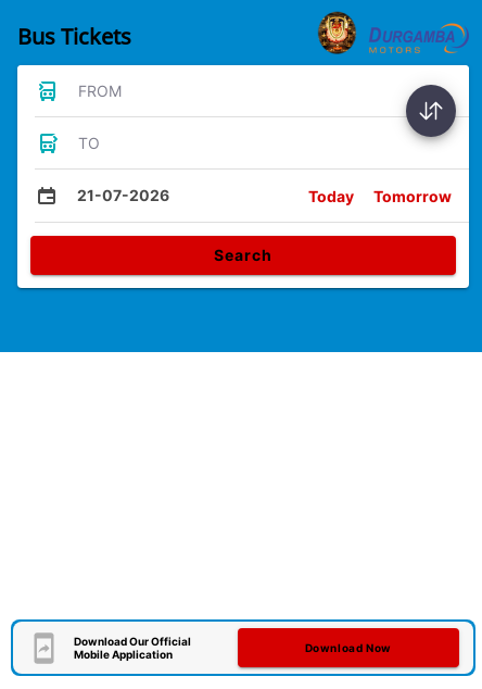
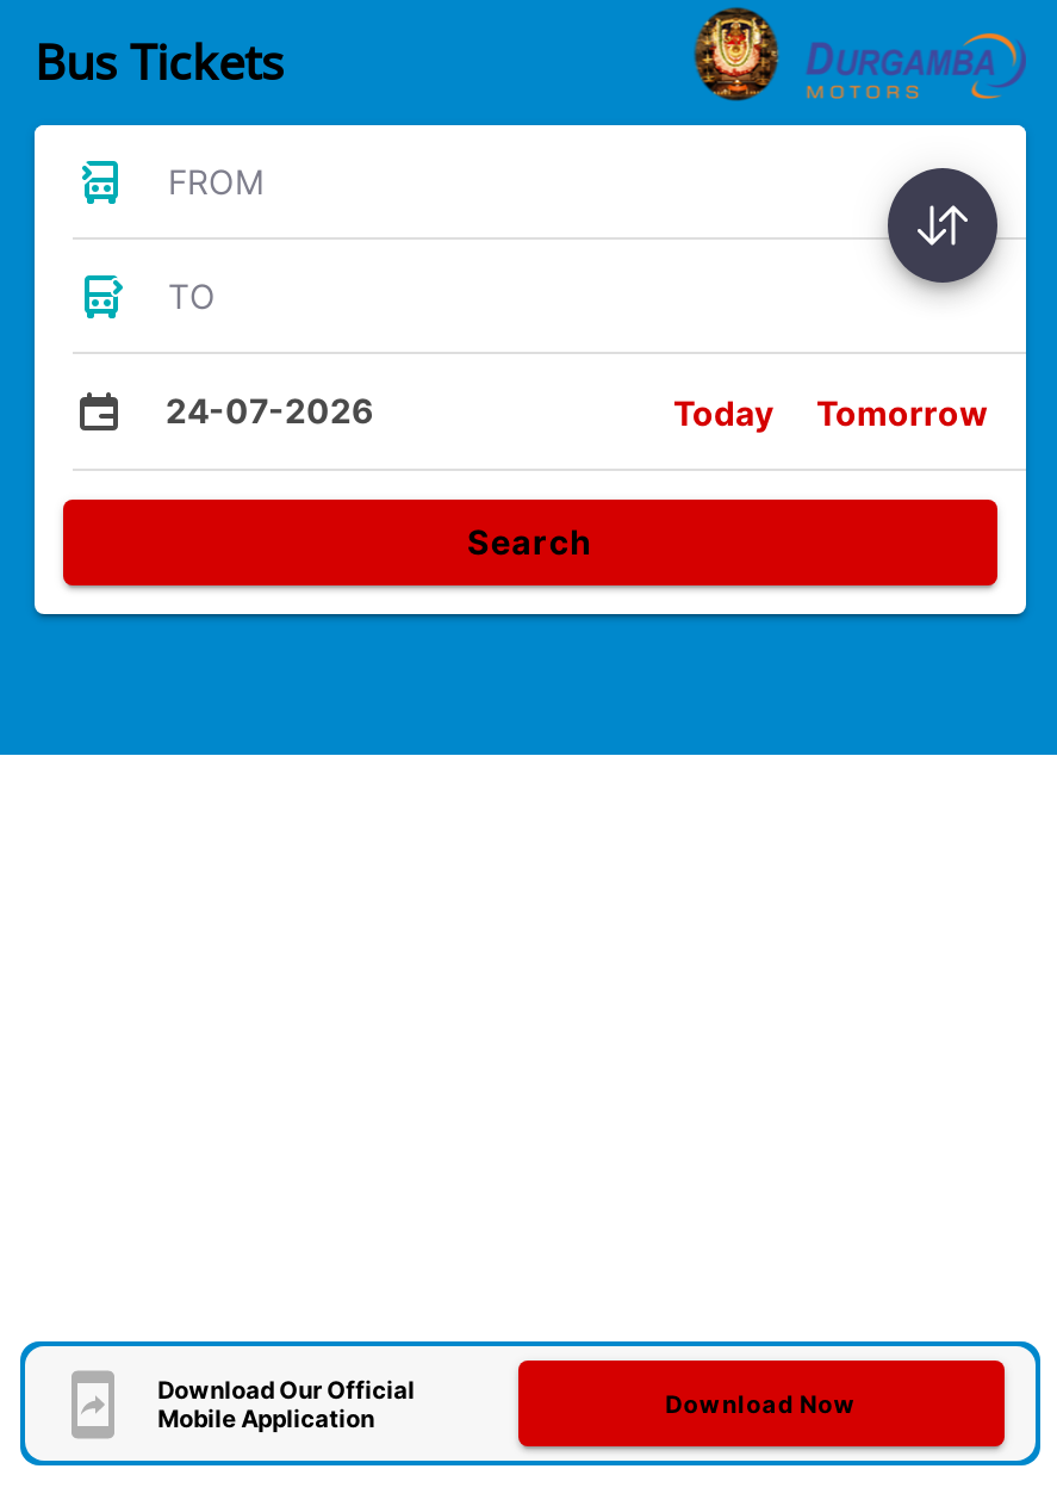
[77,186,169,204] 21-07-2026 -> [166,390,373,430] 24-07-2026

